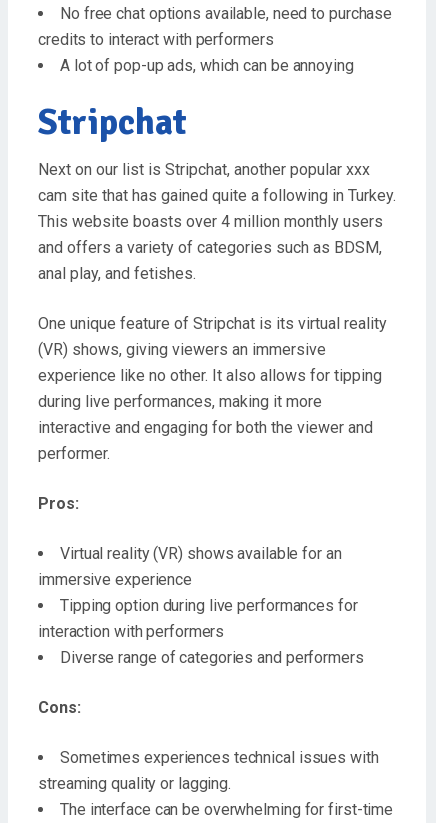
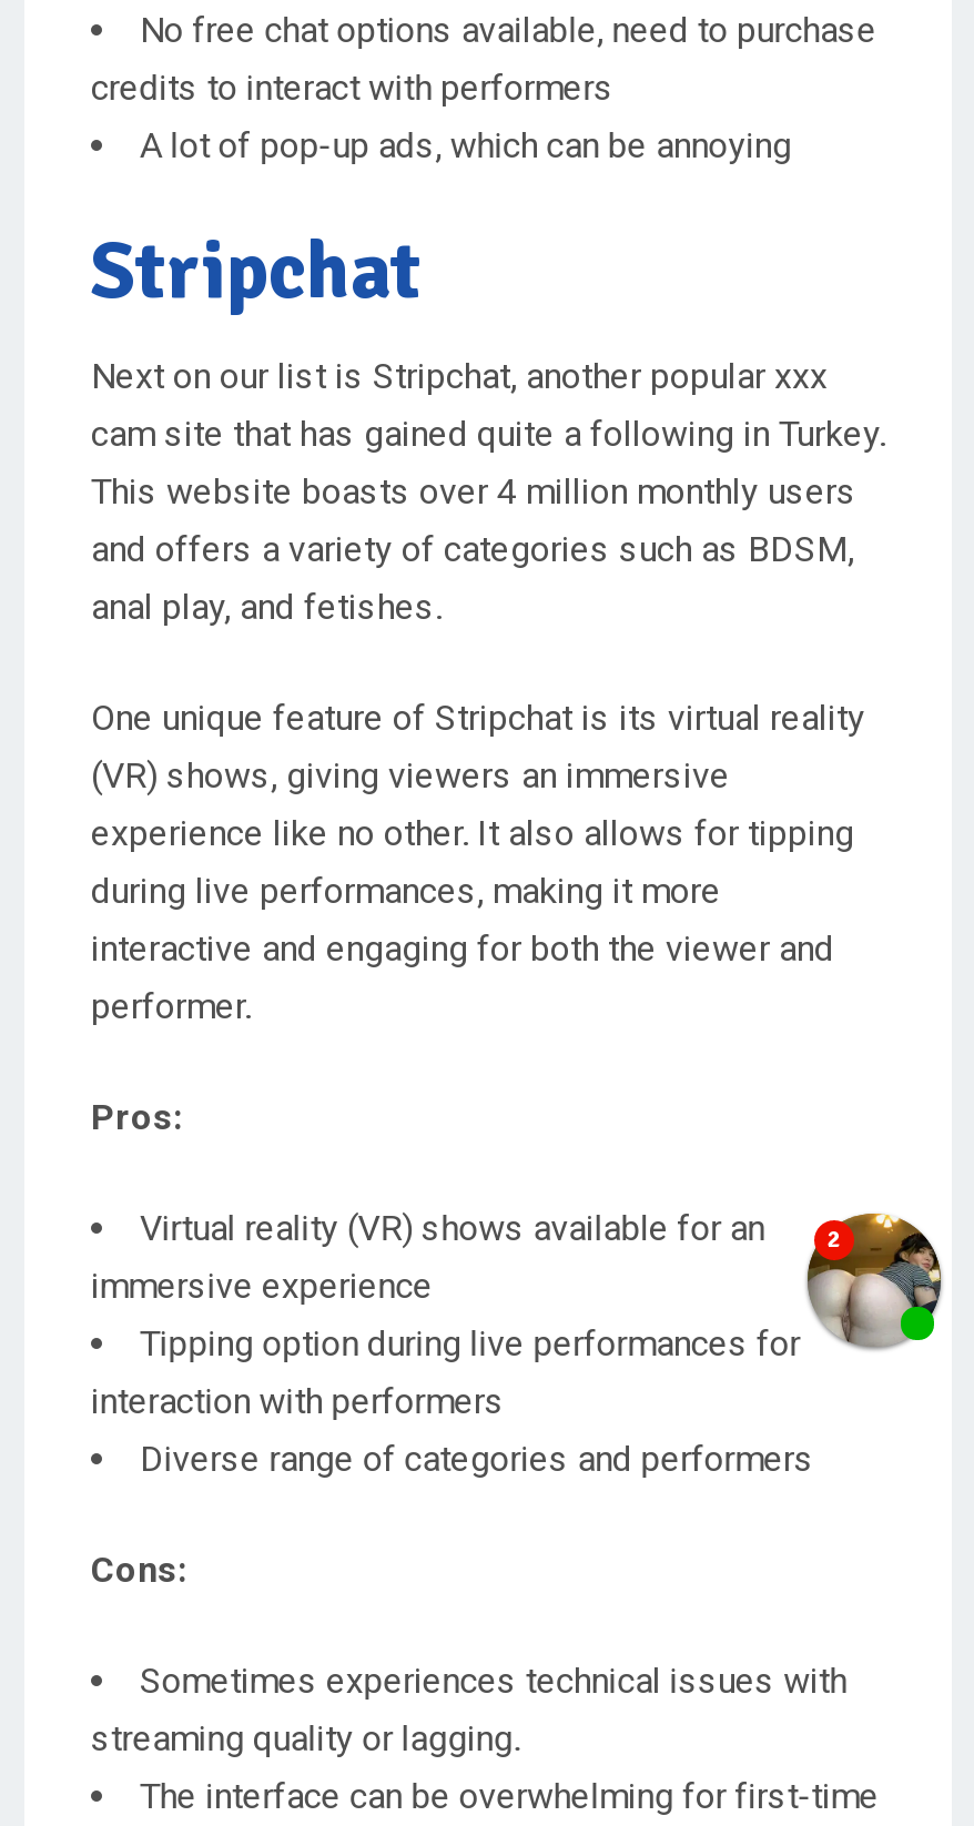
none -> [803,1211,945,1353] [image]

